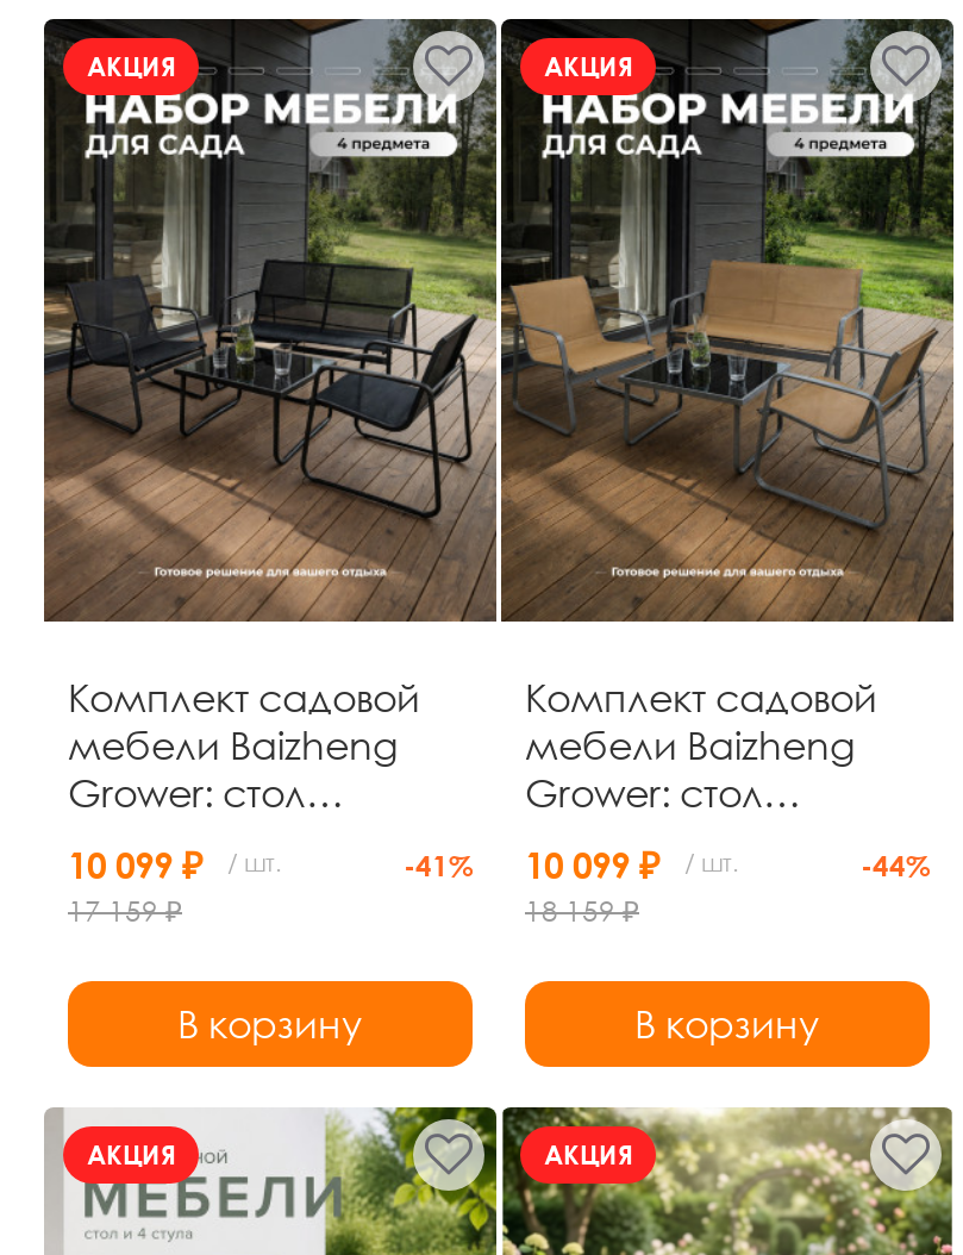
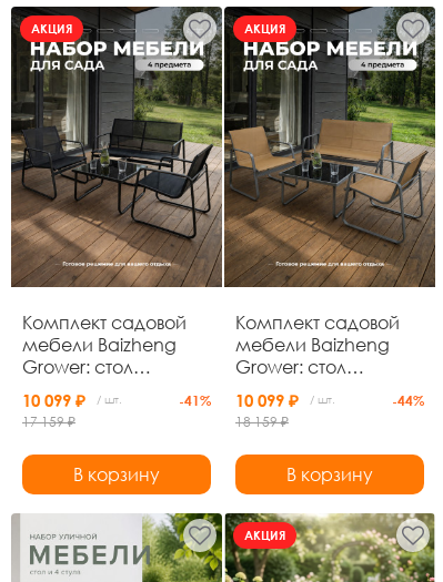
[87,1136,175,1172] АКЦИЯ -> none

